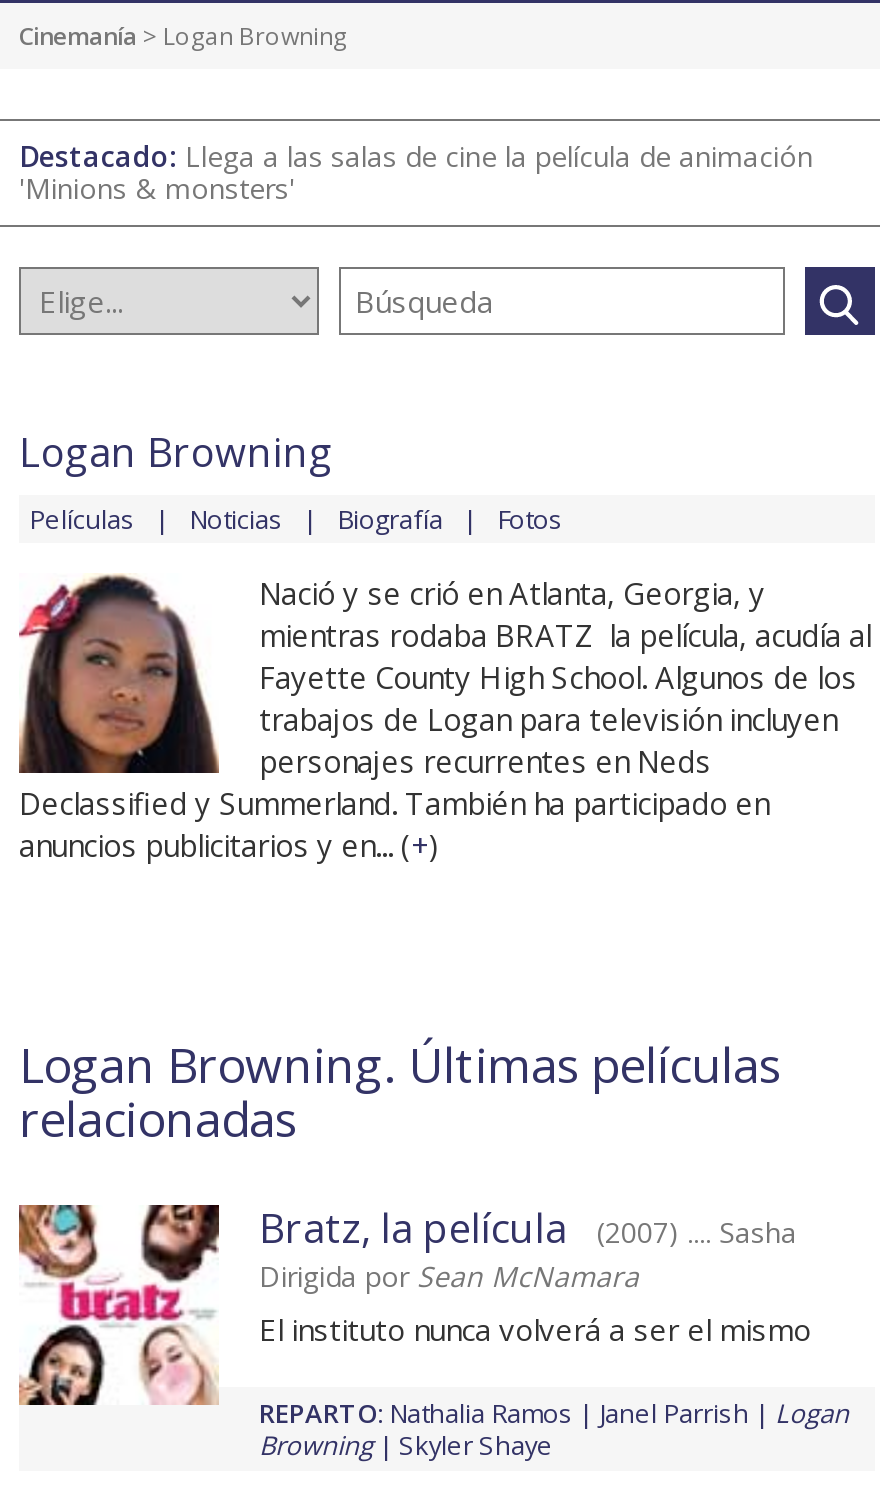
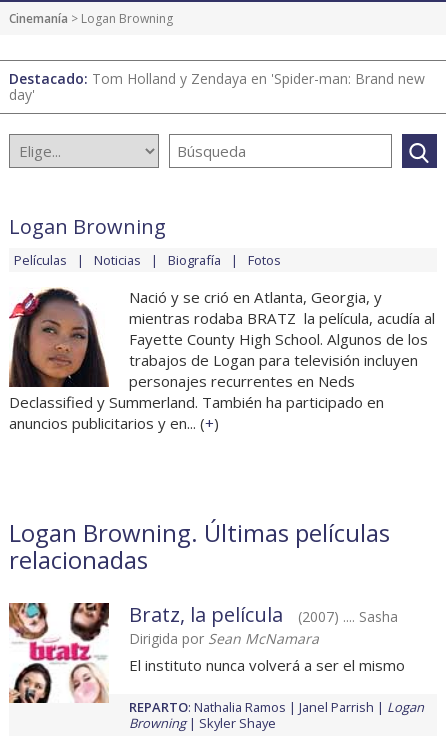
[19,137,813,207] Destacado: Llega a las salas de cine la película de animación | 'Minions & monsters' -> [9,69,425,104] Destacado: Tom Holland y Zendaya en 'Spider-man: Brand new | day'

